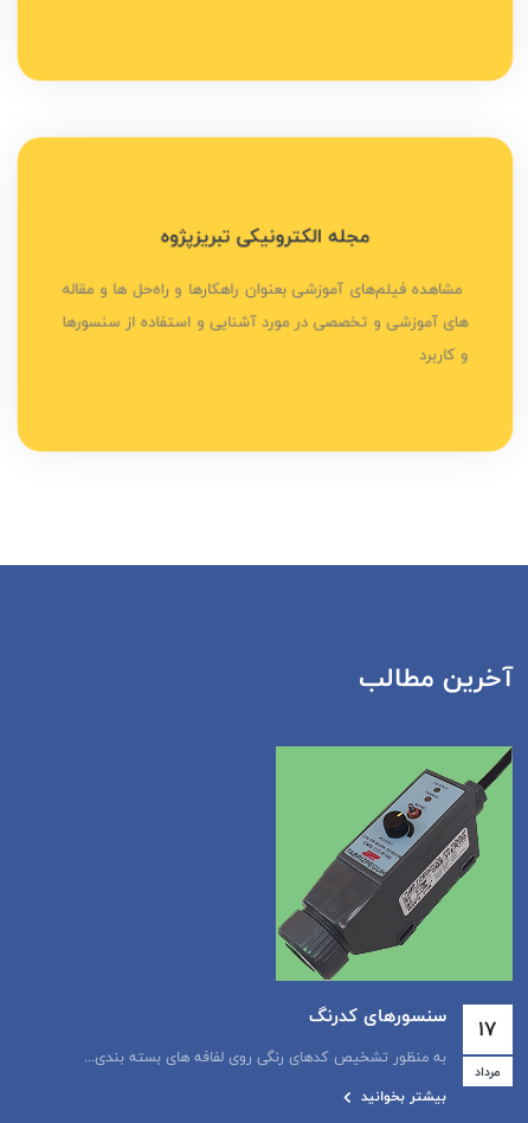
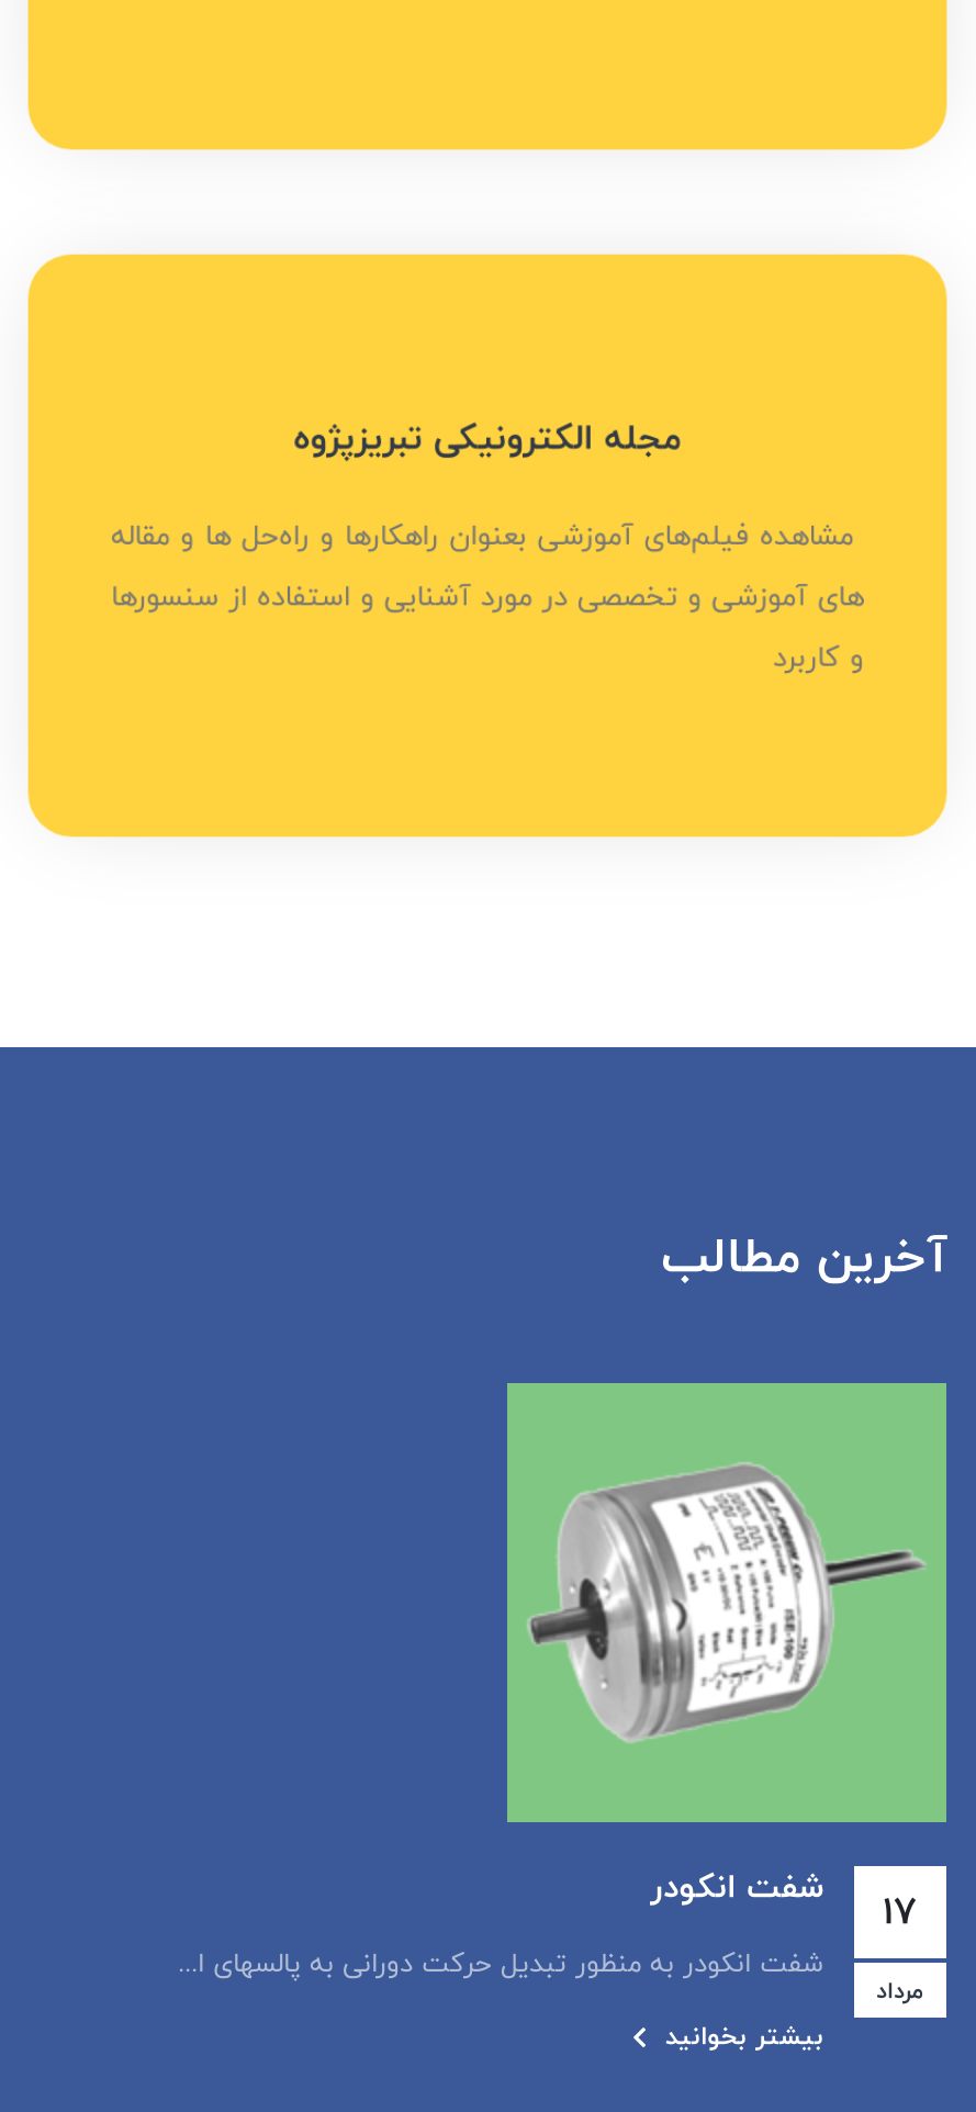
[84,747,513,1070] [image] | سنسورهای کدرنگ | به منظور تشخیص کدهای رنگی روی لفافه های بسته بندی... -> [178,1385,949,1988] [image] | شفت انکودر | شفت انکودر به منظور تبدیل حرکت دورانی به پالسهای ا...

